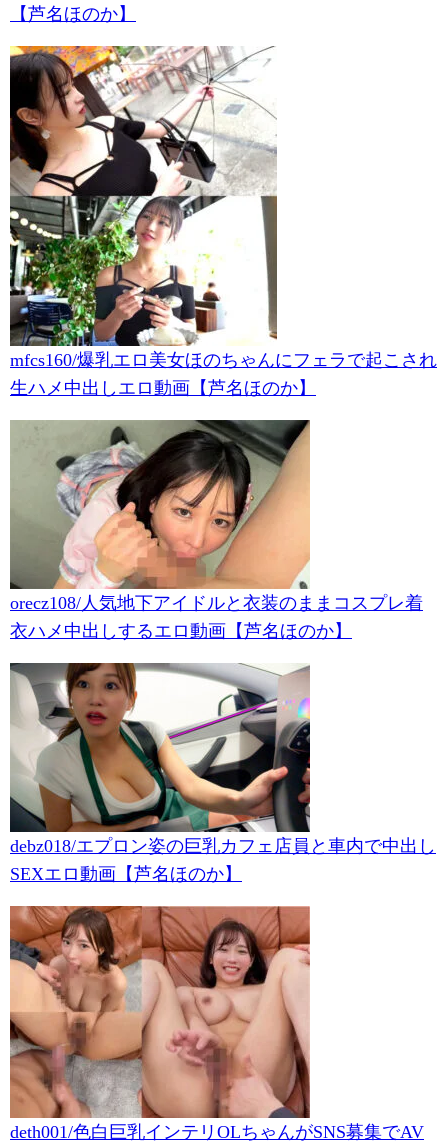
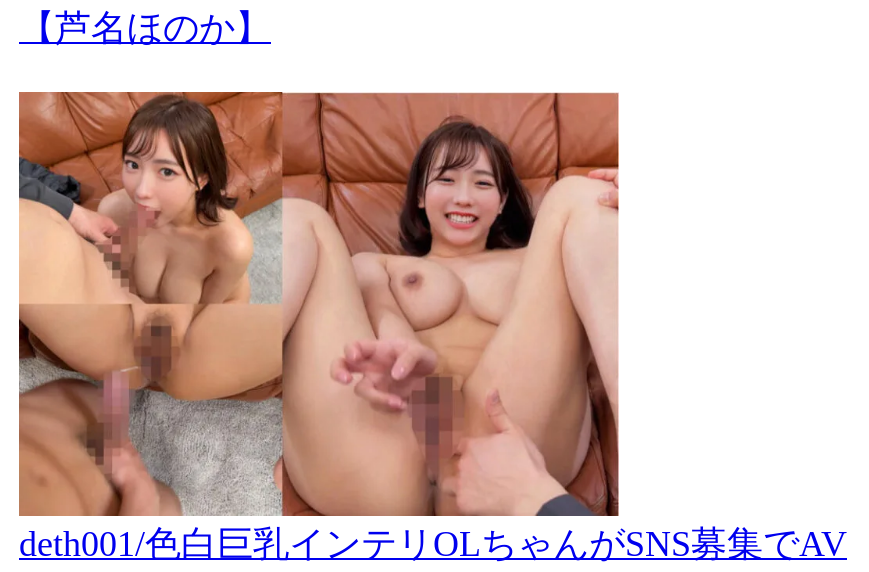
[9,45,437,398] [image] | mfcs160/爆乳エロ美女ほのちゃんにフェラで起こされ | 生ハメ中出しエロ動画【芦名ほのか】 -> none
[9,419,423,641] [image] | orecz108/人気地下アイドルと衣装のままコスプレ着 | 衣ハメ中出しするエロ動画【芦名ほのか】 -> none
[9,662,436,884] [image] | debz018/エプロン姿の巨乳カフェ店員と車内で中出し | SEXエロ動画【芦名ほのか】 -> none

